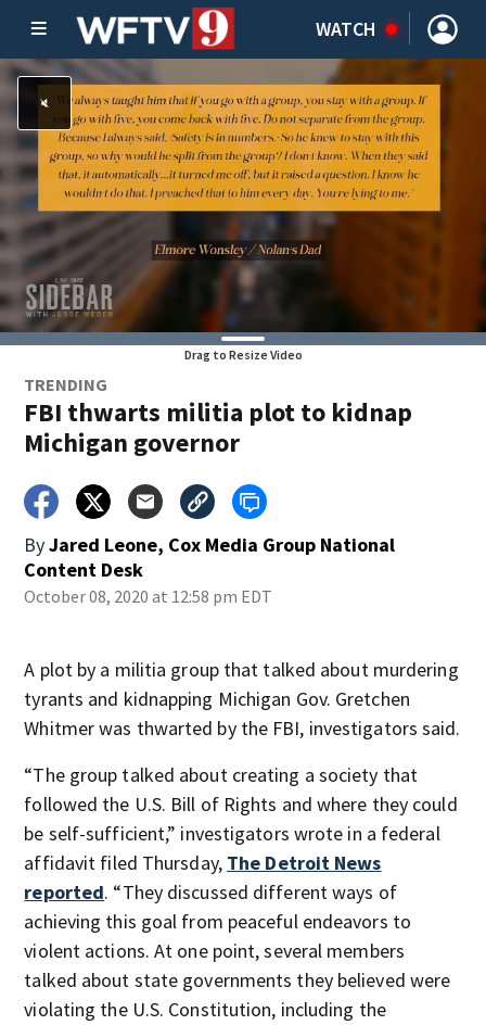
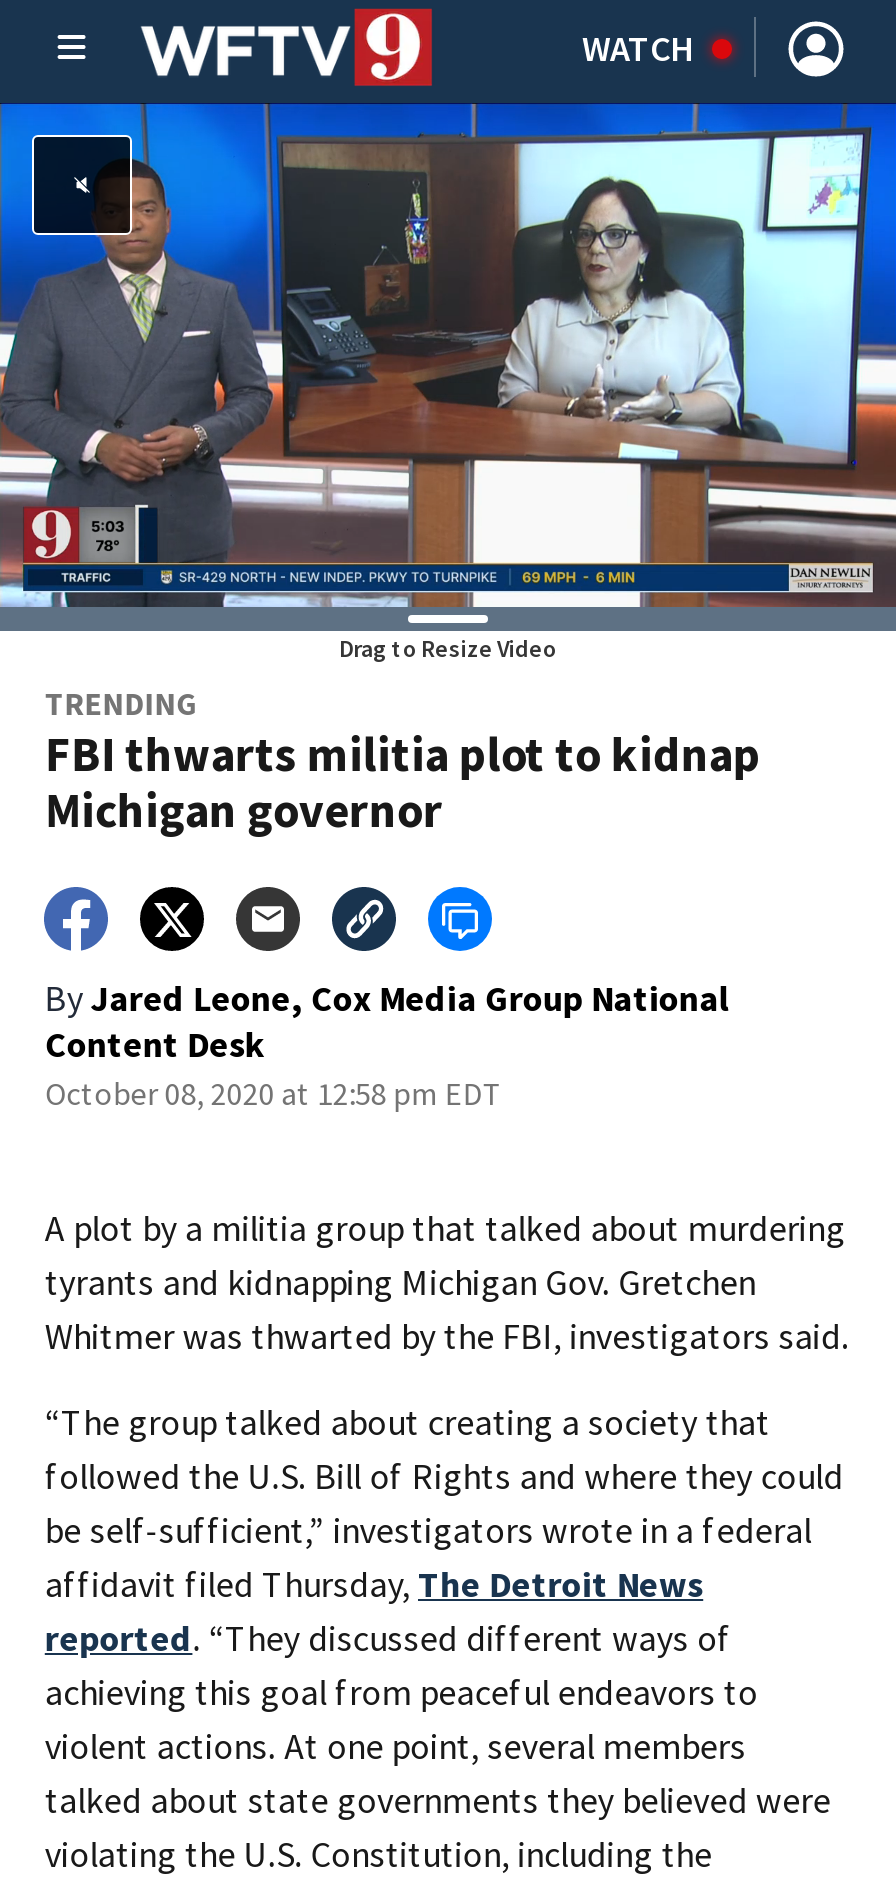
[3,58,483,333] [image] -> [6,101,890,609] [image]

